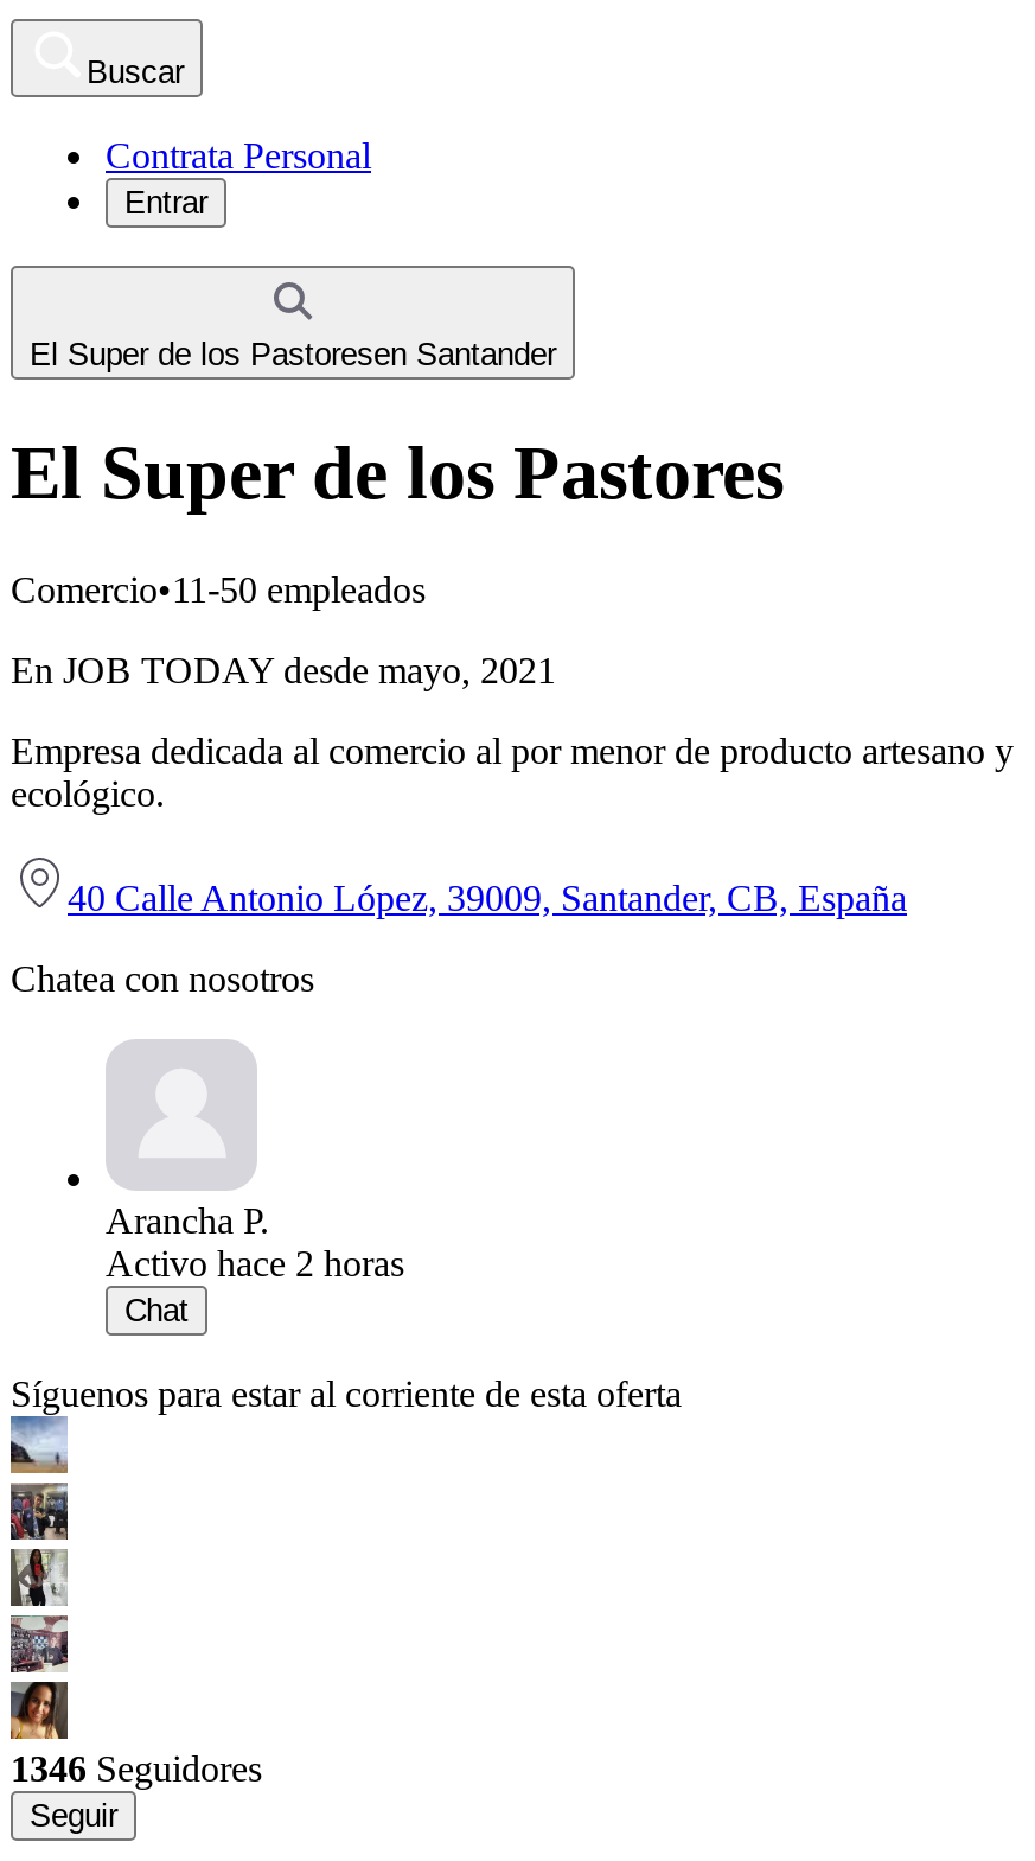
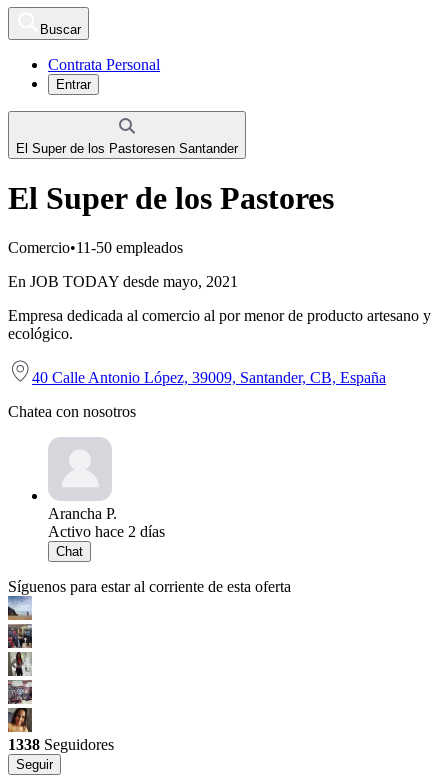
[106,1243,404,1283] Activo hace 2 horas -> [48,523,165,540] Activo hace 2 días
[11,1748,262,1788] 1346 Seguidores -> [8,736,114,753] 1338 Seguidores

